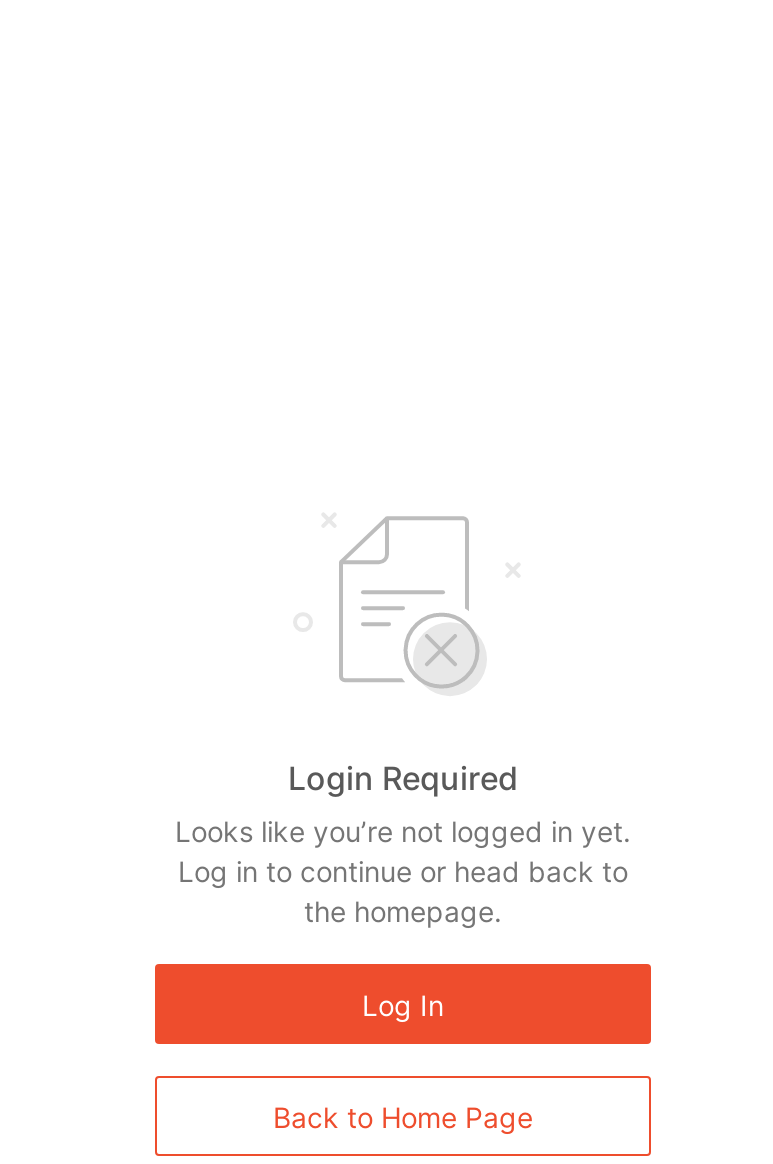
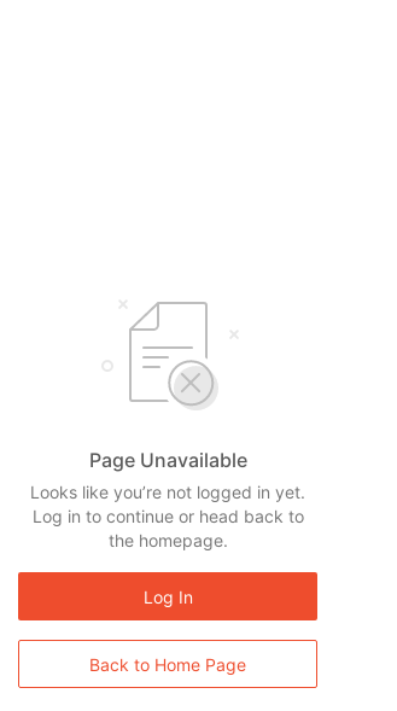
[288,758,518,798] Login Required -> [89,448,247,472] Page Unavailable

